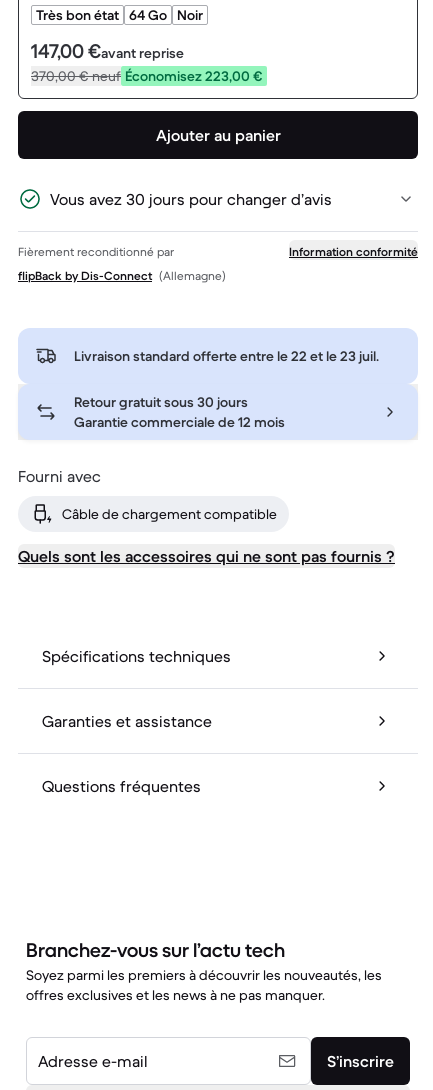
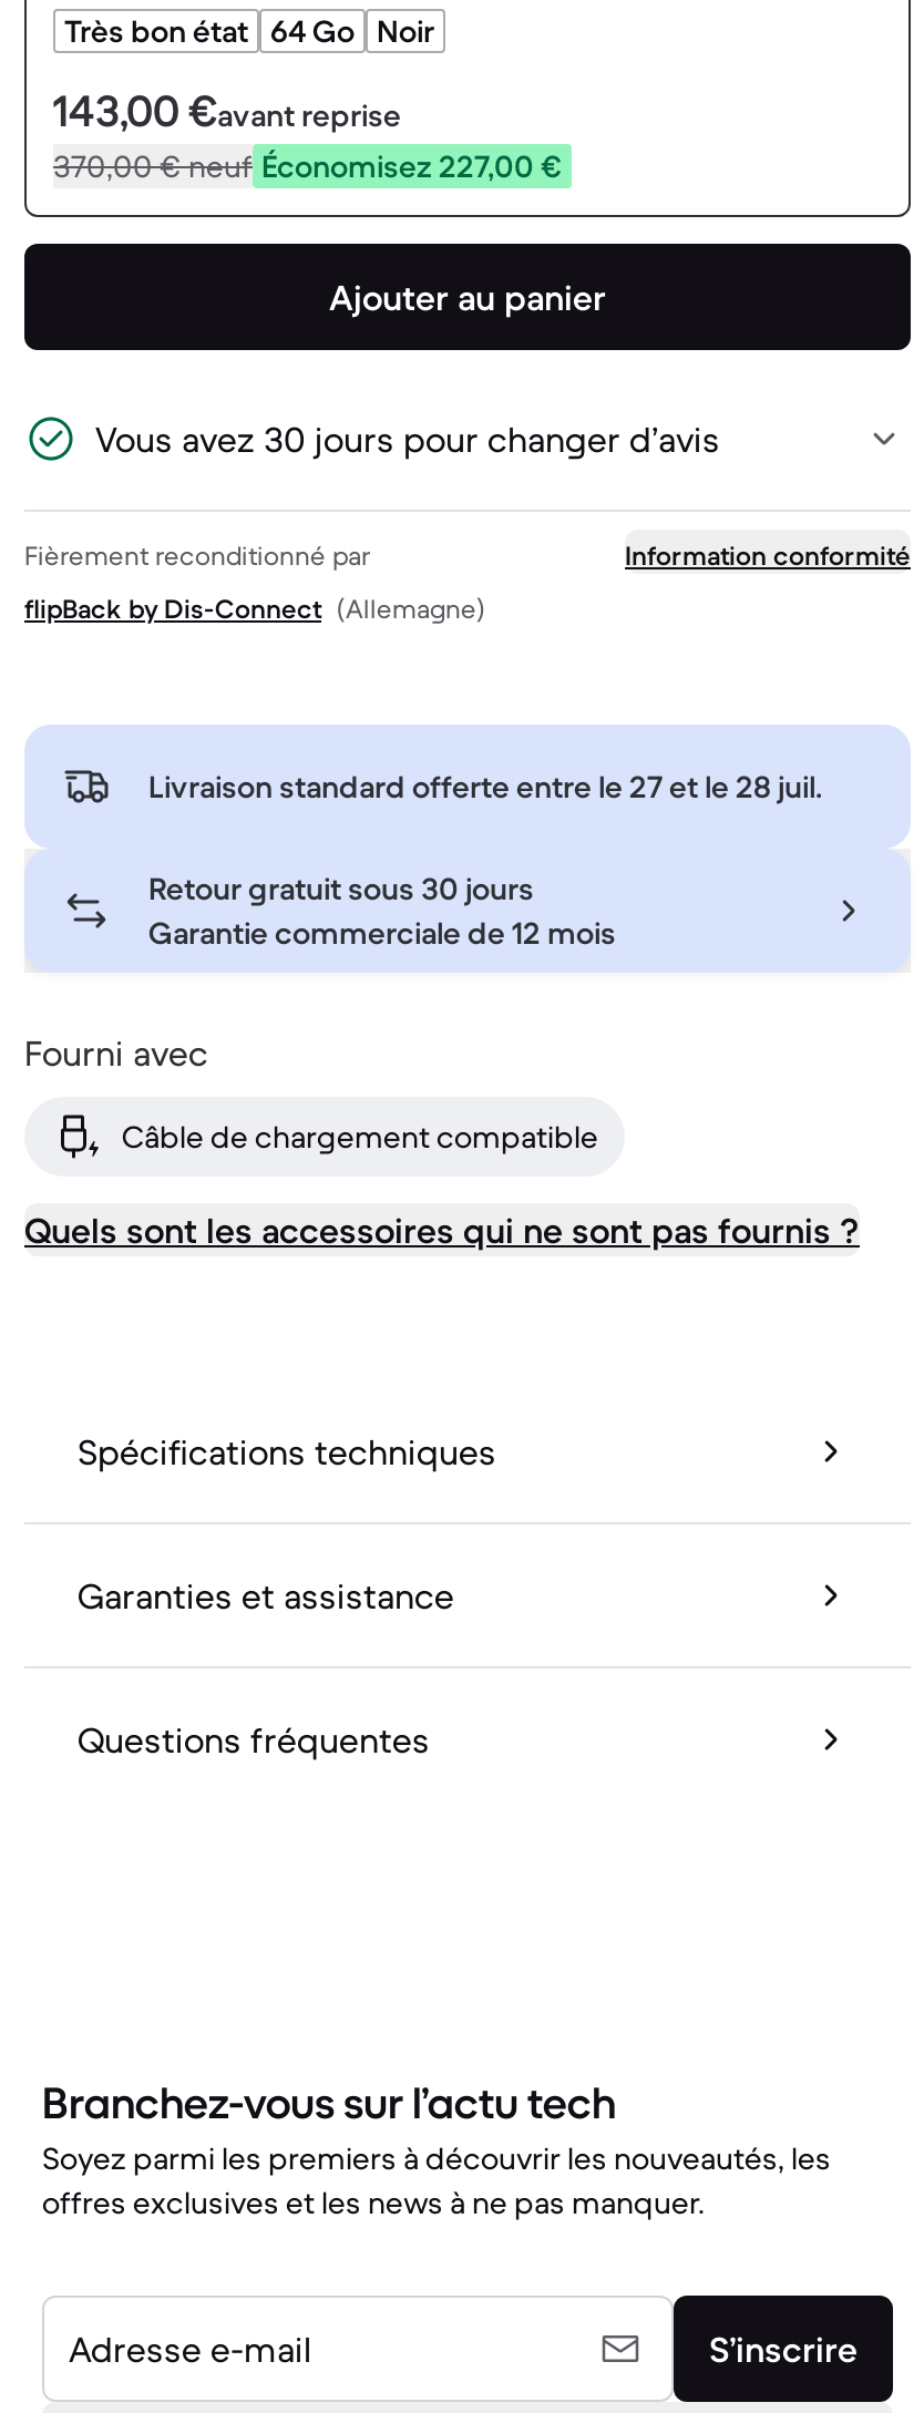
[31,39,184,64] 147,00 €avant reprise -> [53,85,401,140] 143,00 €avant reprise
[31,67,263,85] 370,00 €neuf Économisez 223,00 € -> [53,147,563,187] 370,00 €neuf Économisez 227,00 €
[74,347,379,365] Livraison standard offerte entre le 22 et le 23 juil. -> [148,767,822,807] Livraison standard offerte entre le 27 et le 28 juil.

